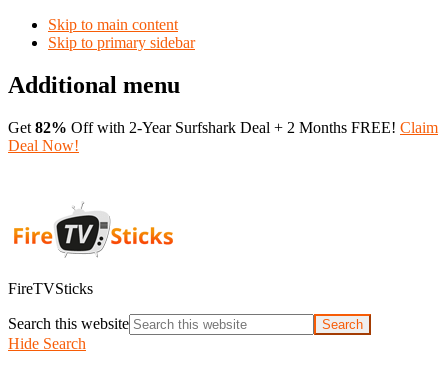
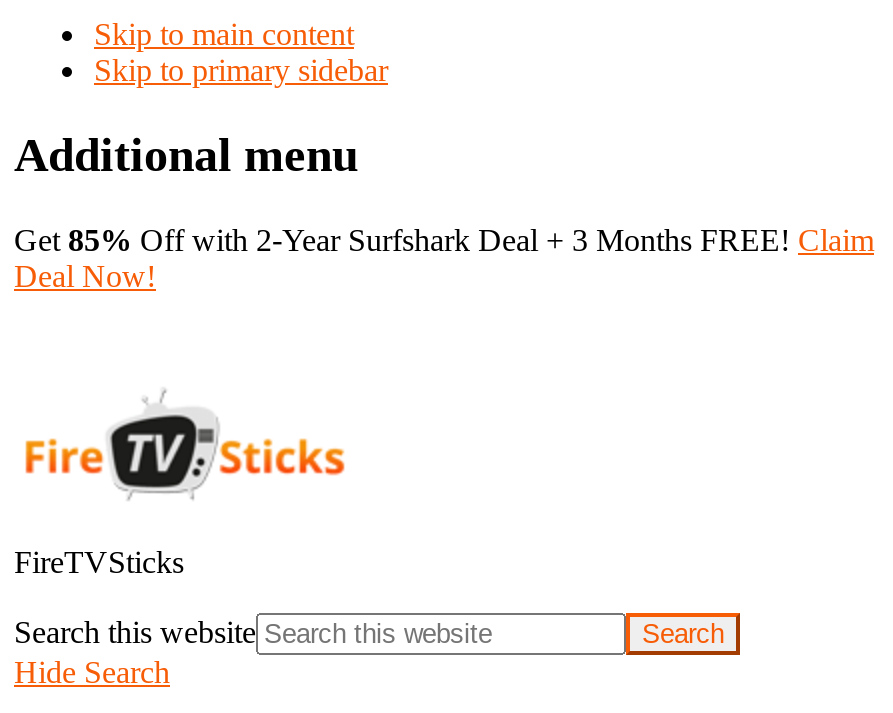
[8,119,438,136] Get 82% Off with 2-Year Surfshark Deal + 2 Months FREE! Claim -> [14,223,874,257] Get 85% Off with 2-Year Surfshark Deal + 3 Months FREE! Claim

